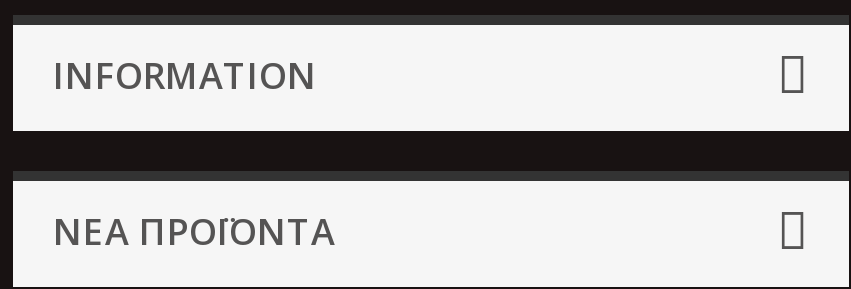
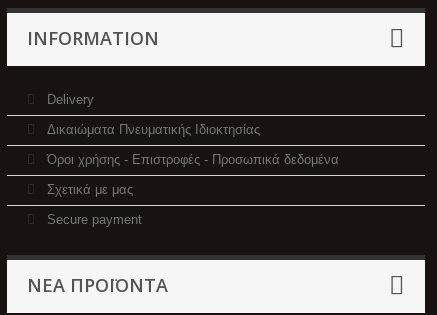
none -> [43,92,339,227] Delivery | Δικαιώματα Πνευματικής Ιδιοκτησίας | Όροι χρήσης - Επιστροφές - Προσωπικά δεδομένα | Σχετικά με μας | Secure payment

